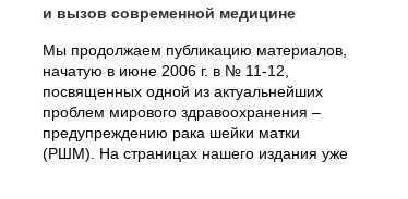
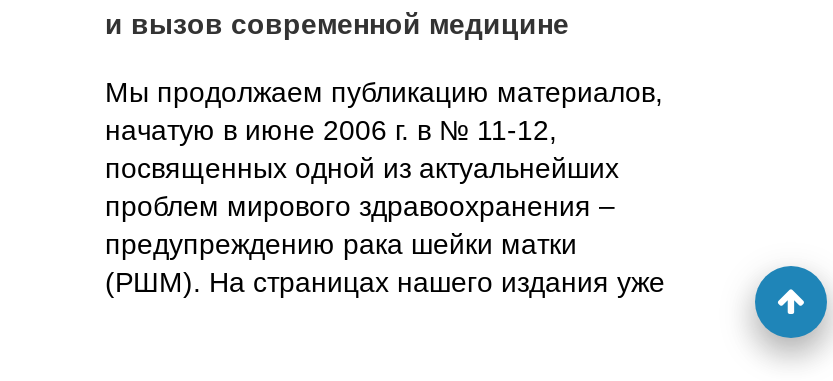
none -> [743,262,827,364] [image]

